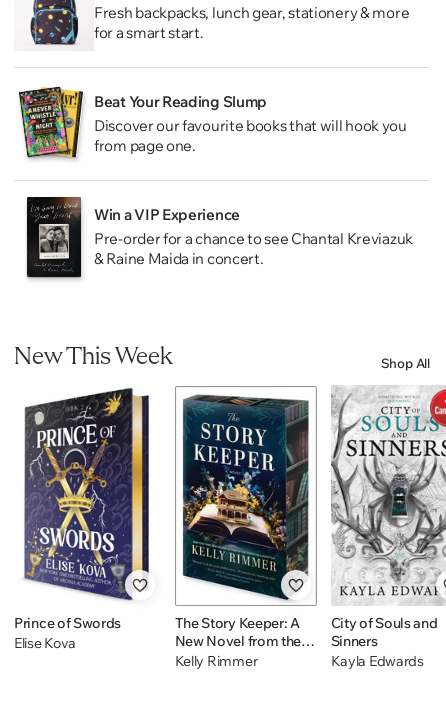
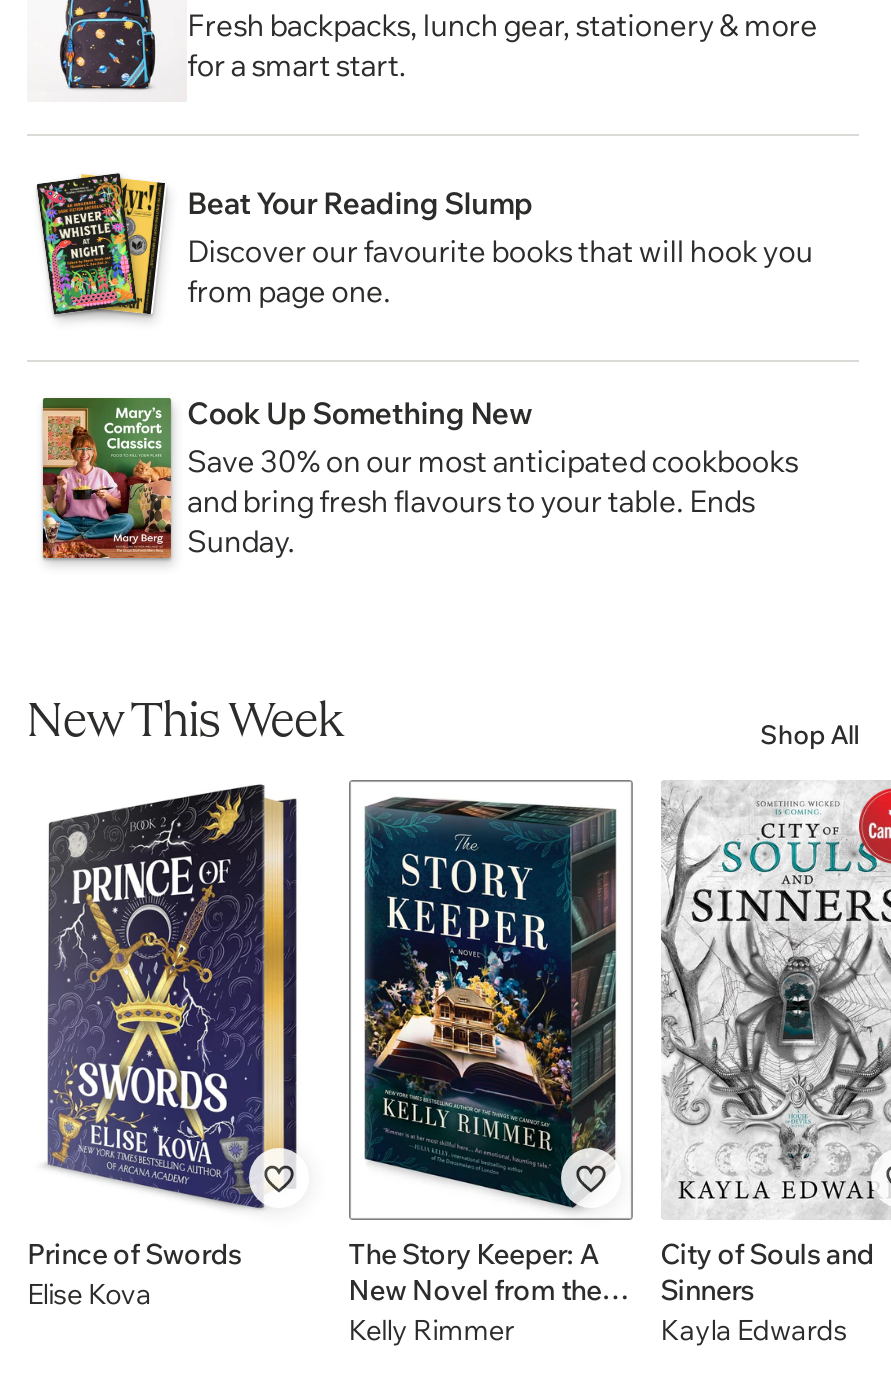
[22,196,413,278] [image] | Win a VIP Experience | Pre-order for a chance to see Chantal Kreviazuk | & Raine Maida in concert. -> [41,393,798,562] [image] | Cook Up Something New | Save 30% on our most anticipated cookbooks | and bring fresh flavours to your table. Ends | Sunday.

